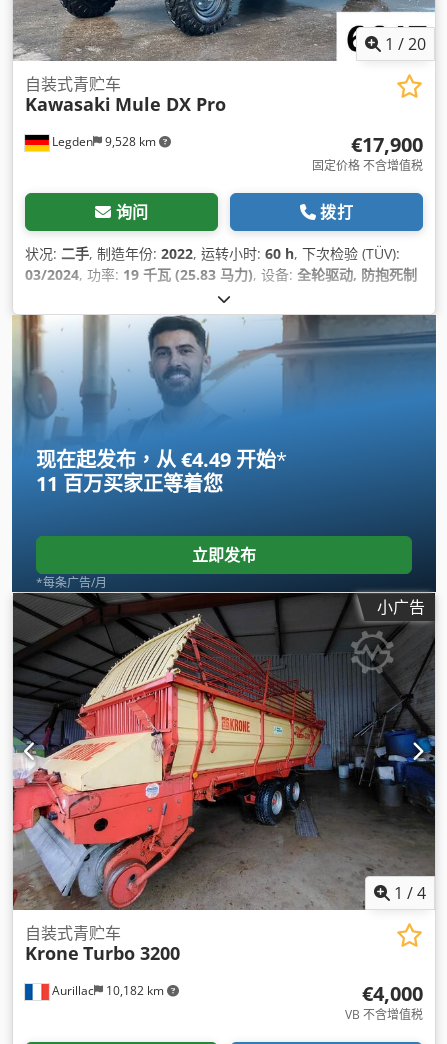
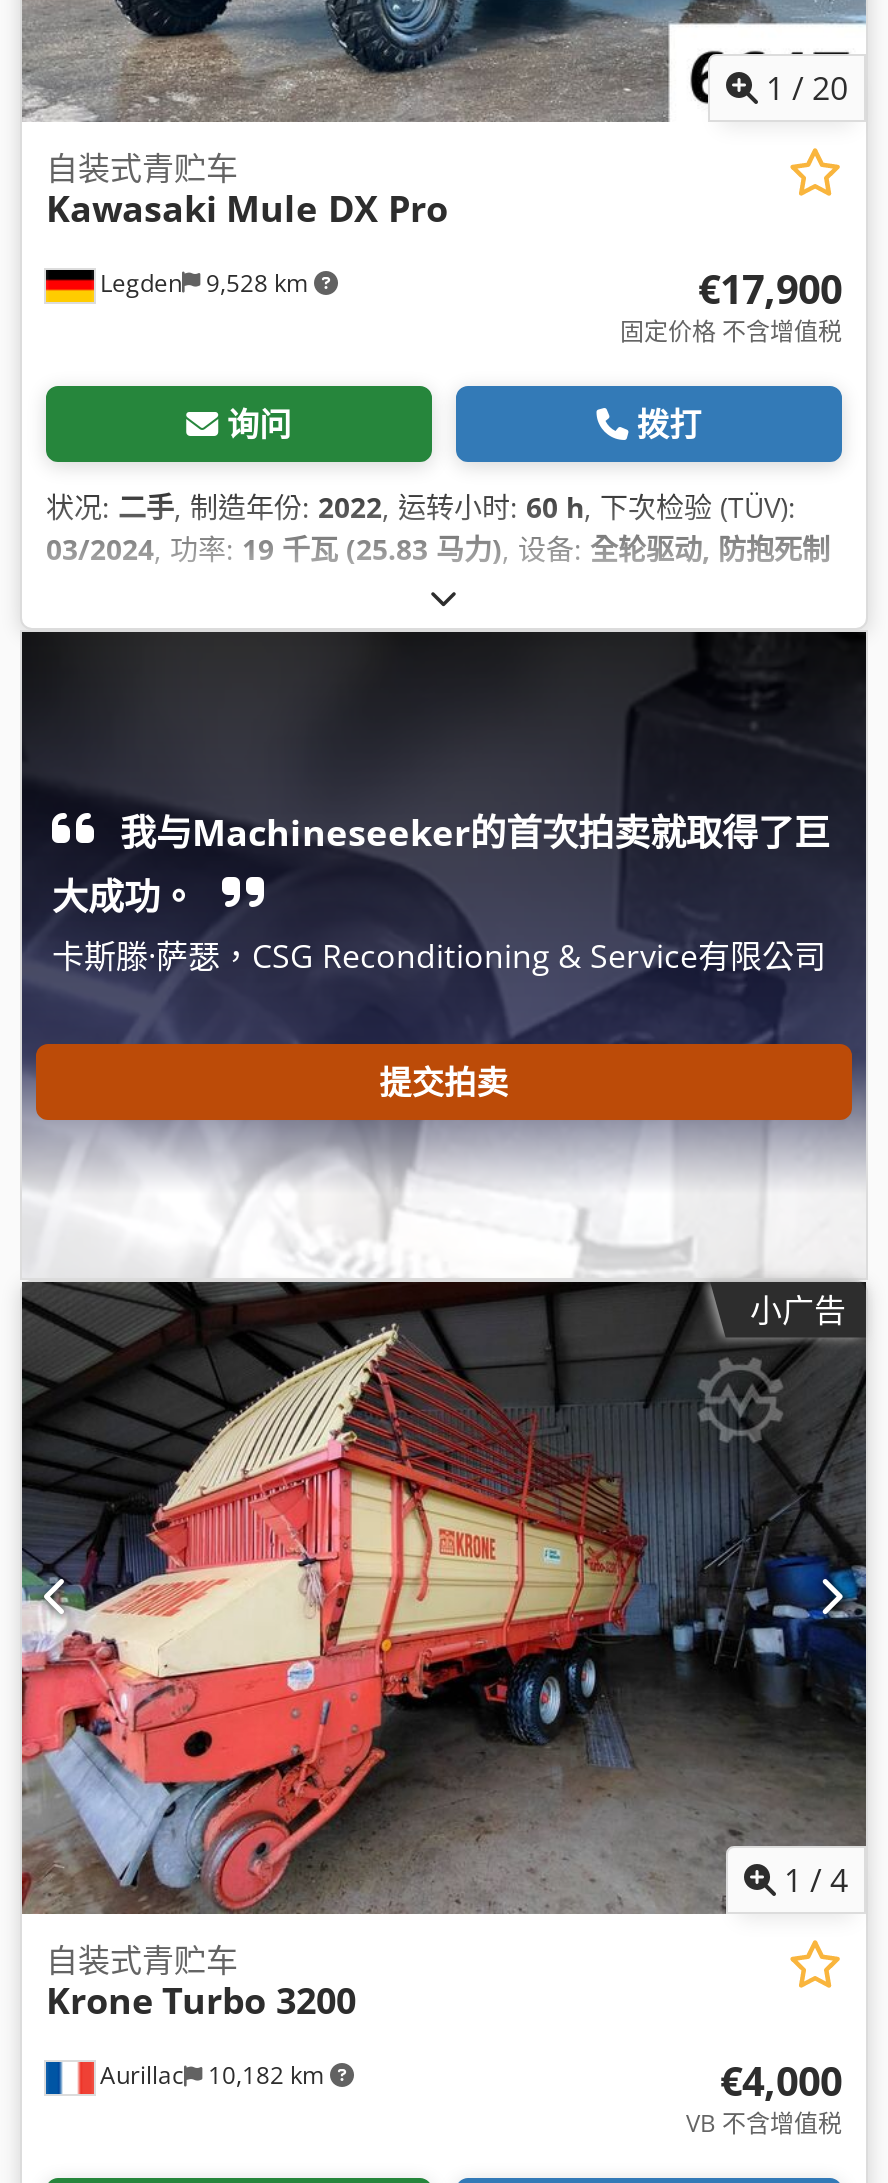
[11,314,437,594] [image] | 现在起发布，从 €4.49 开始* | 11 百万买家正等着您 -> [20,630,868,1284] [image] | 我与Machineseeker的首次拍卖就取得了巨 | 大成功。 | 卡斯滕·萨瑟，CSG Reconditioning & Service有限公司
[36,544,256,591] 立即发布 | *每条广告/月 -> [379,1061,509,1105] 提交拍卖

